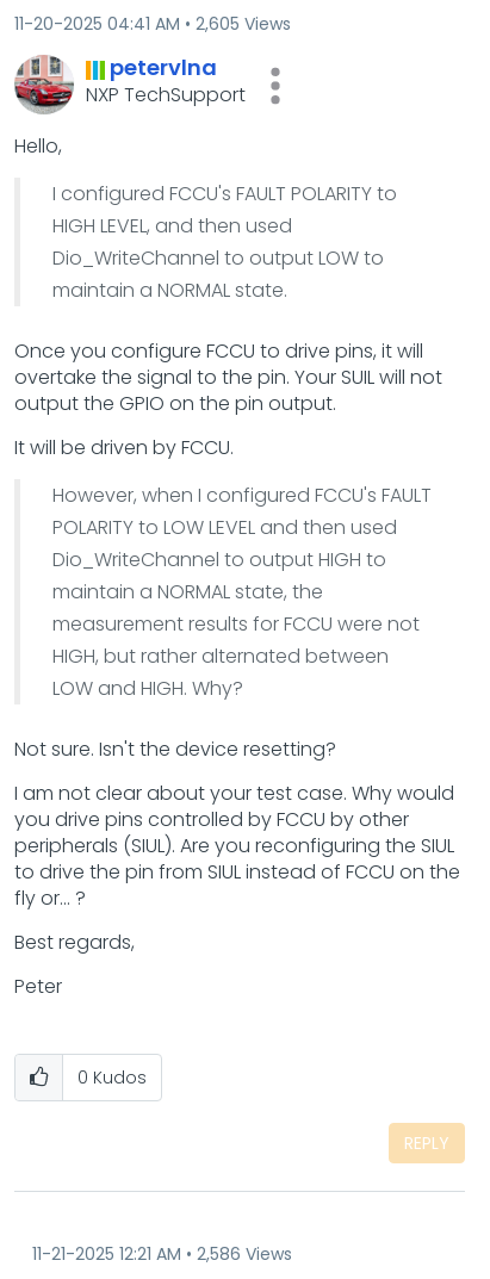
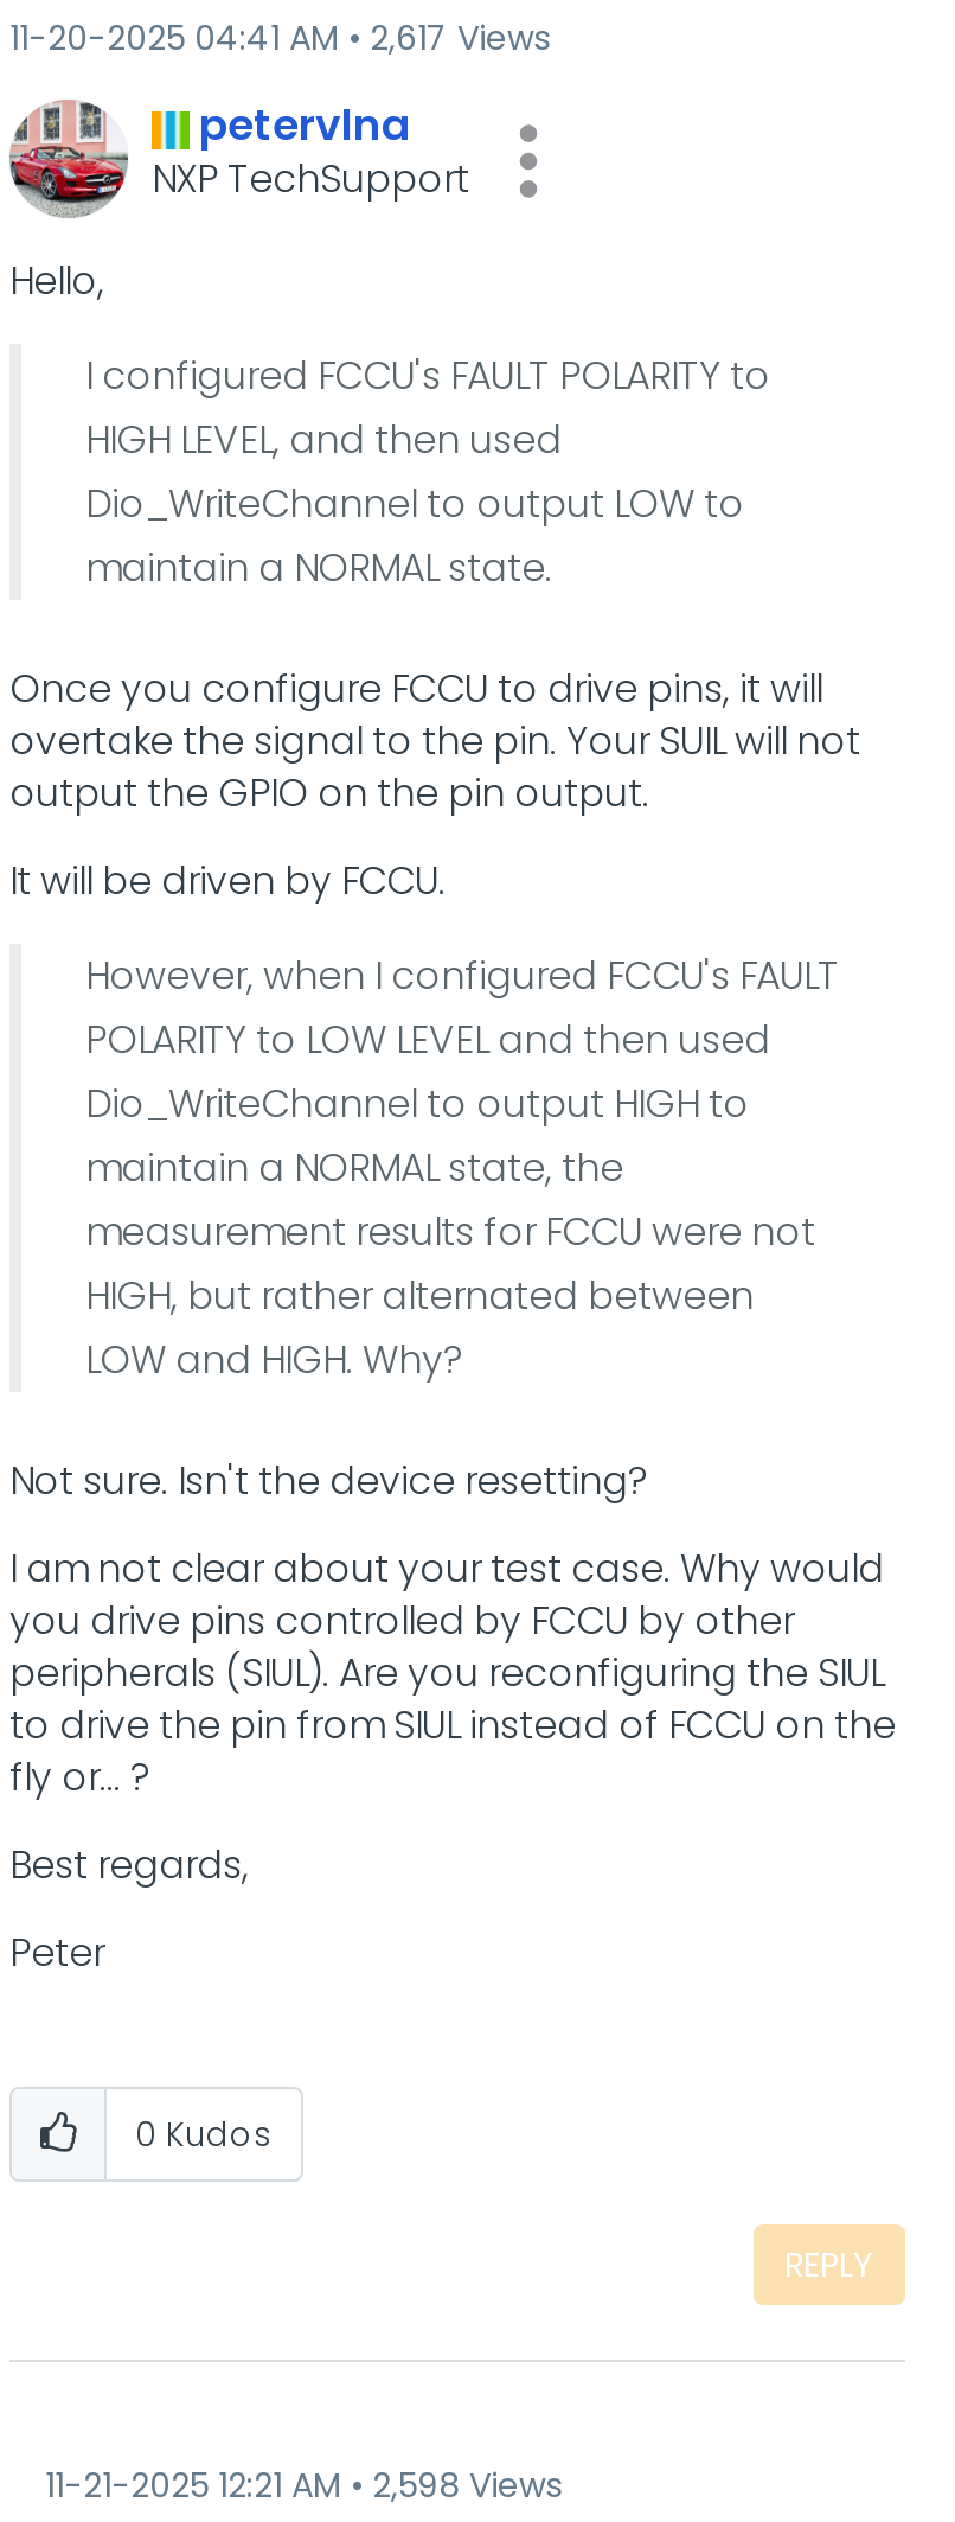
[14,12,291,36] 11-20-2025 04:41 AM 2,605 Views -> [9,14,550,62] 11-20-2025 04:41 AM 2,617 Views
[32,1242,292,1266] 11-21-2025 12:21 AM 2,586 Views -> [45,2462,562,2509] 11-21-2025 12:21 AM 2,598 Views

